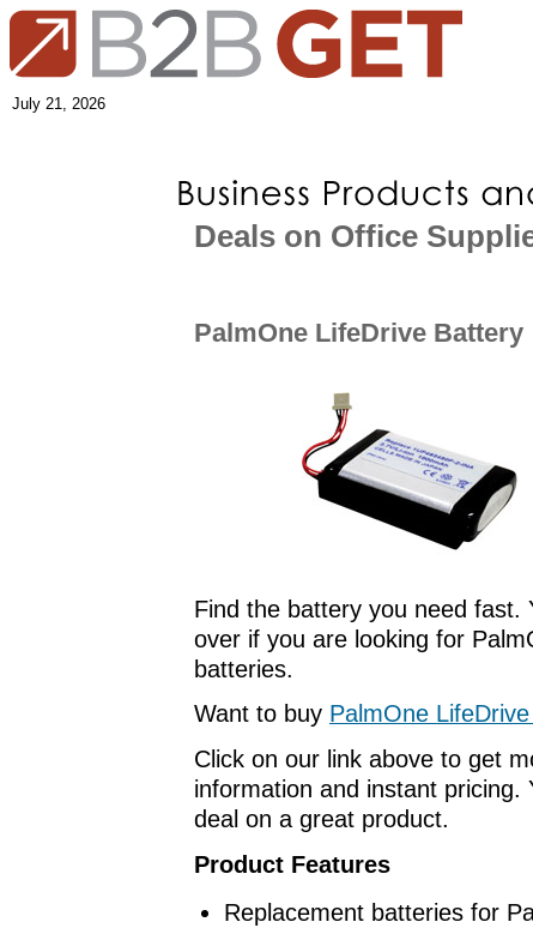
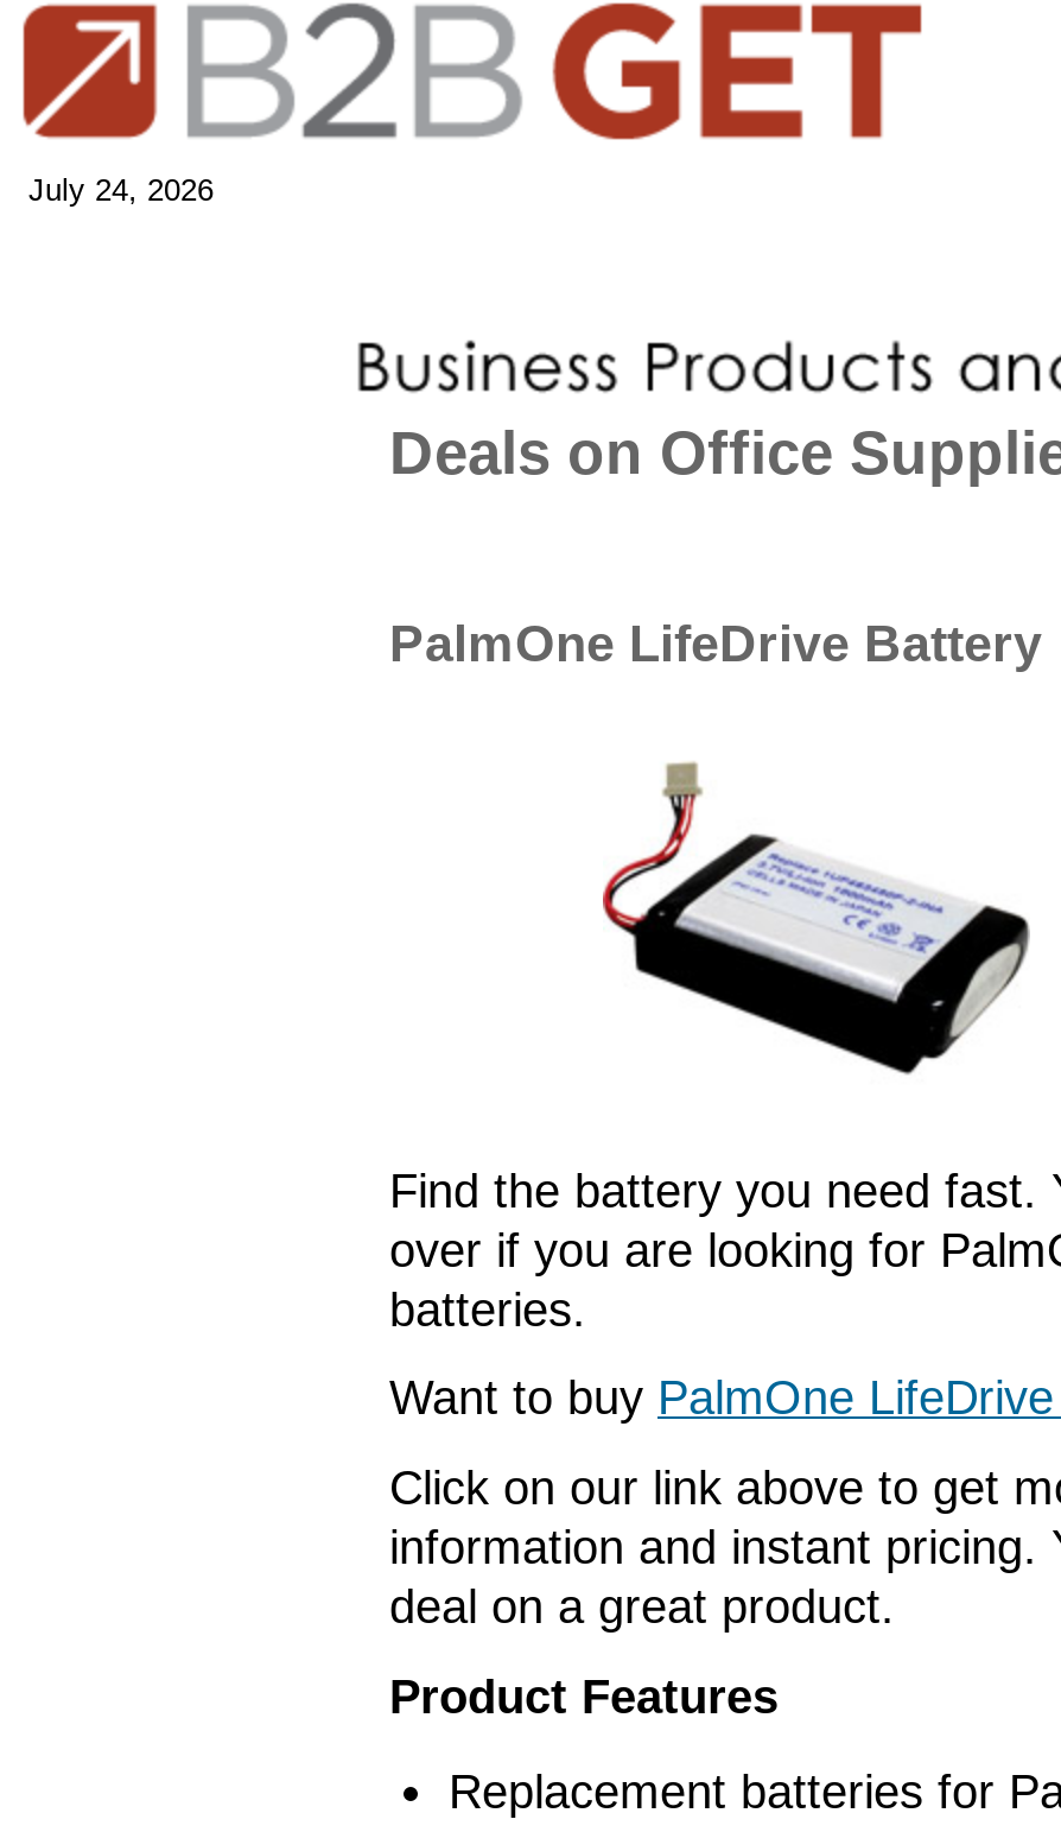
[12,95,105,113] July 21, 2026 -> [28,172,214,208] July 24, 2026

